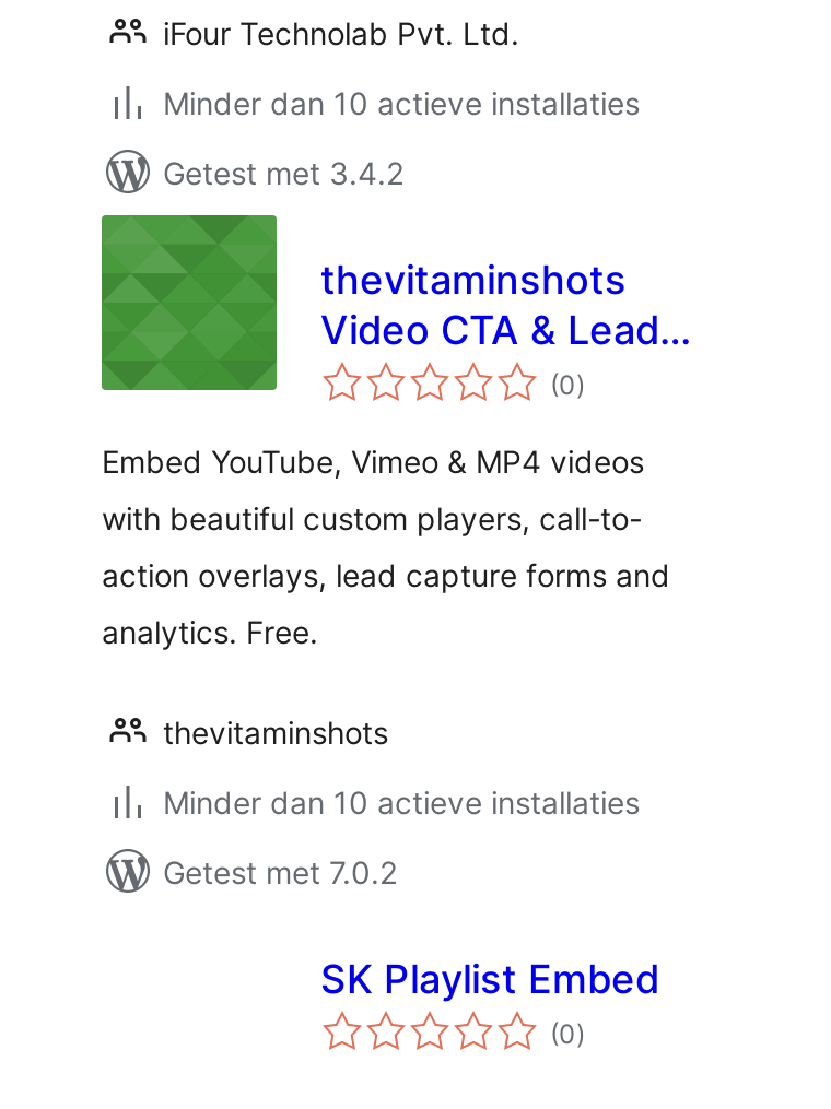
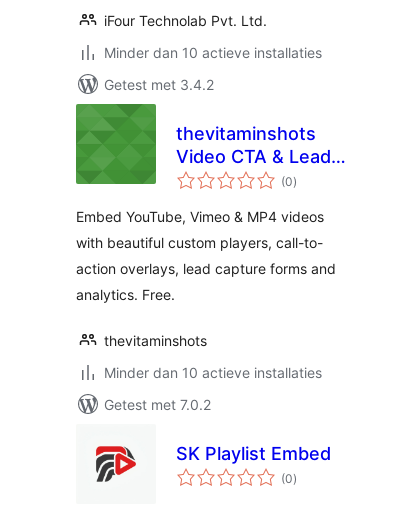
none -> [95,445,137,483] [image]

